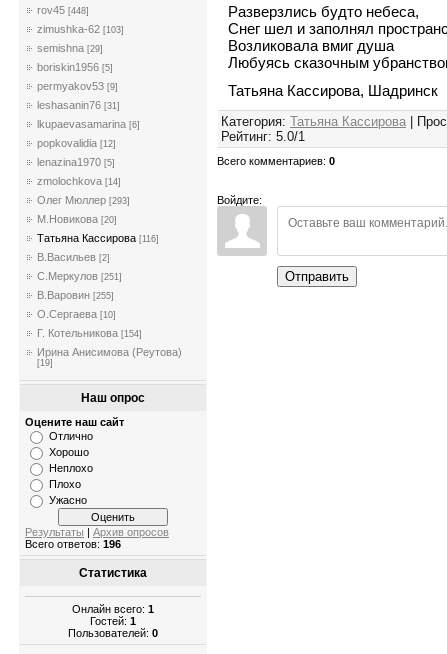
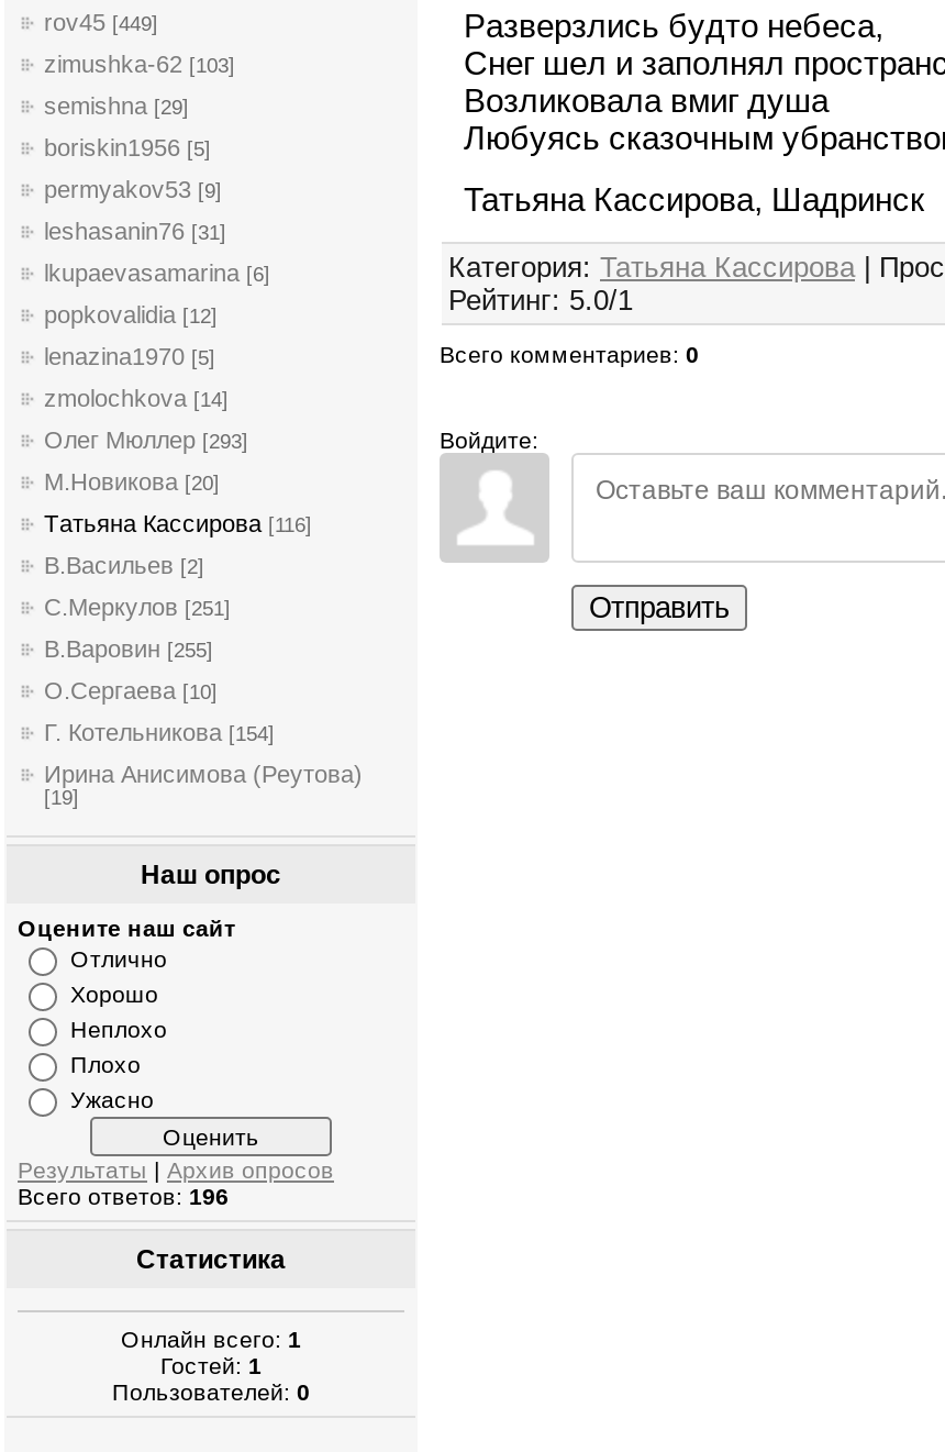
[37,4,89,16] rov45 [448] -> [44,9,158,35] rov45 [449]

